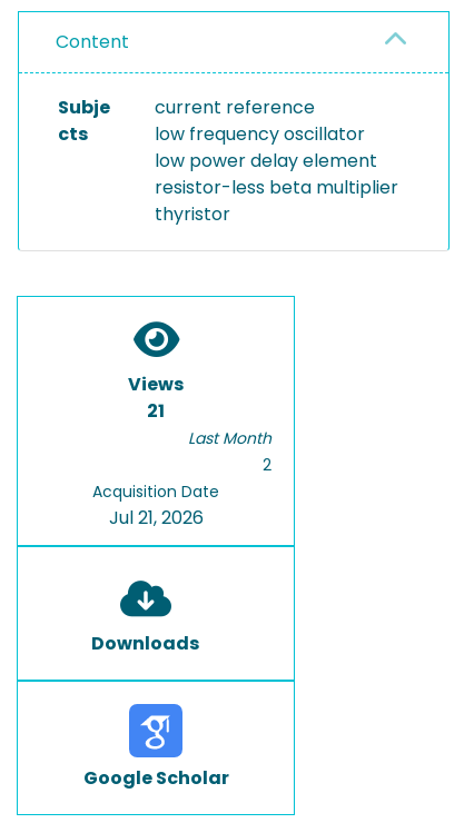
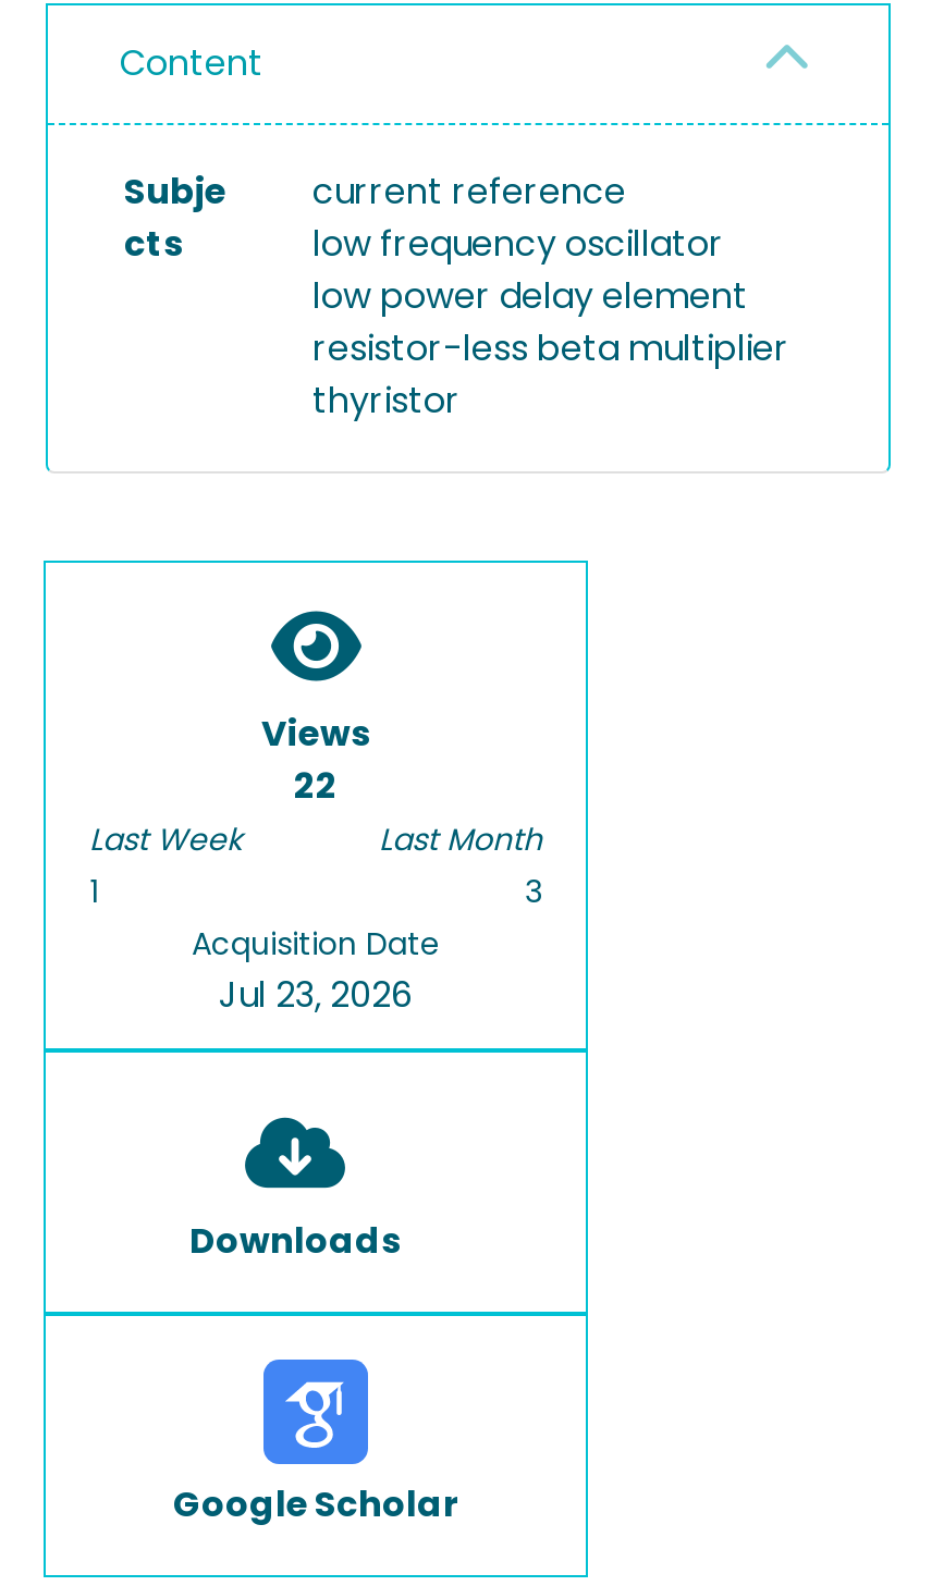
[147,398,165,424] 21 -> [89,761,338,913] 22 | Last Week | 1
[263,454,271,476] 2 -> [525,870,542,913] 3
[108,505,203,531] Jul 21, 2026 -> [219,970,413,1020] Jul 23, 2026

